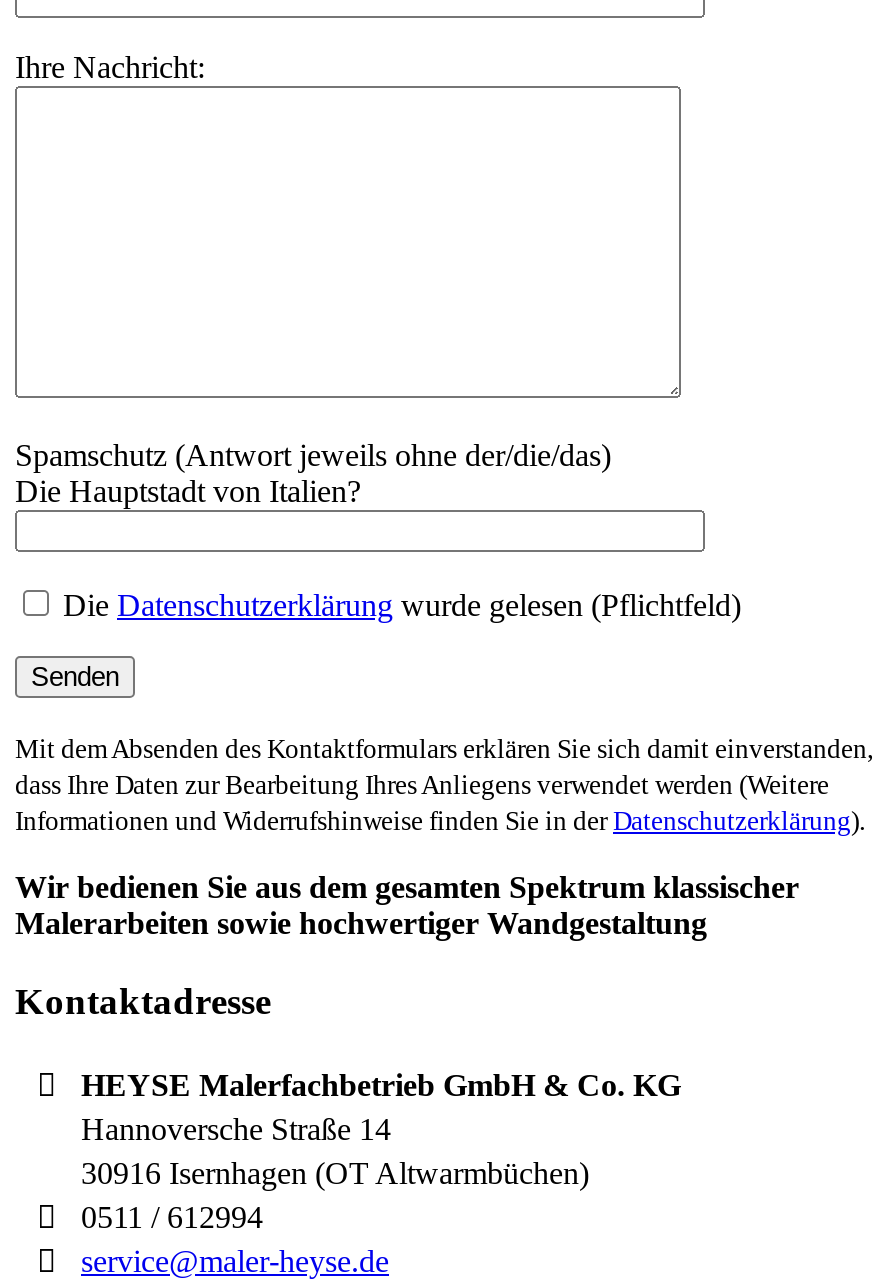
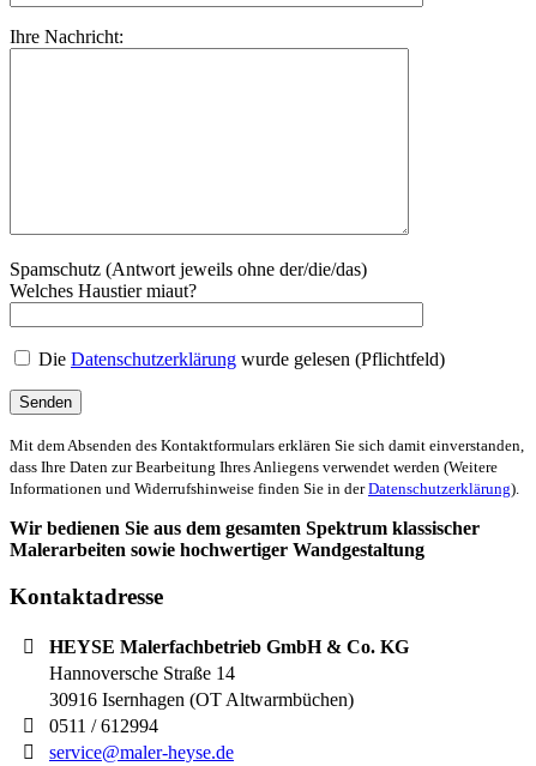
[15,474,361,508] Die Hauptstadt von Italien? -> [10,281,197,301] Welches Haustier miaut?

